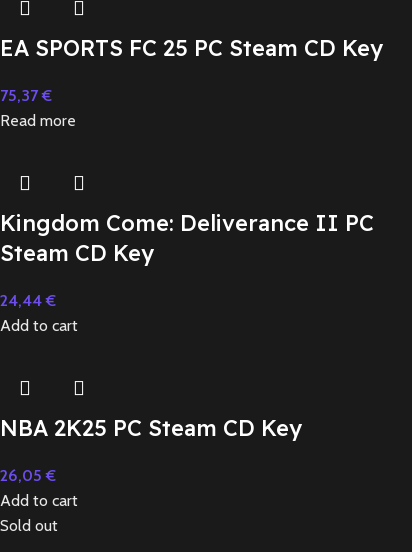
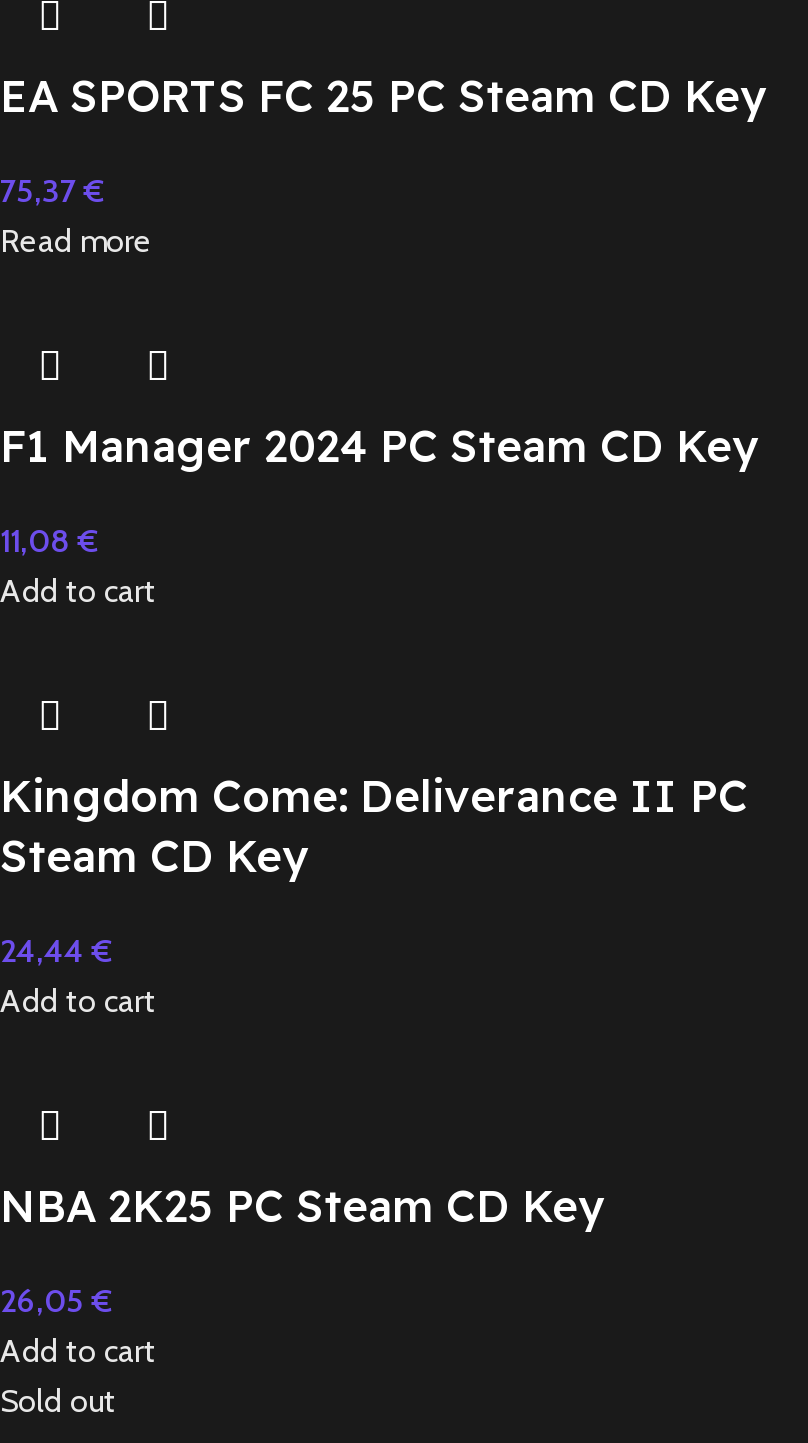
none -> [0,419,758,611] F1 Manager 2024 PC Steam CD Key | 11,08 € | Add to cart

